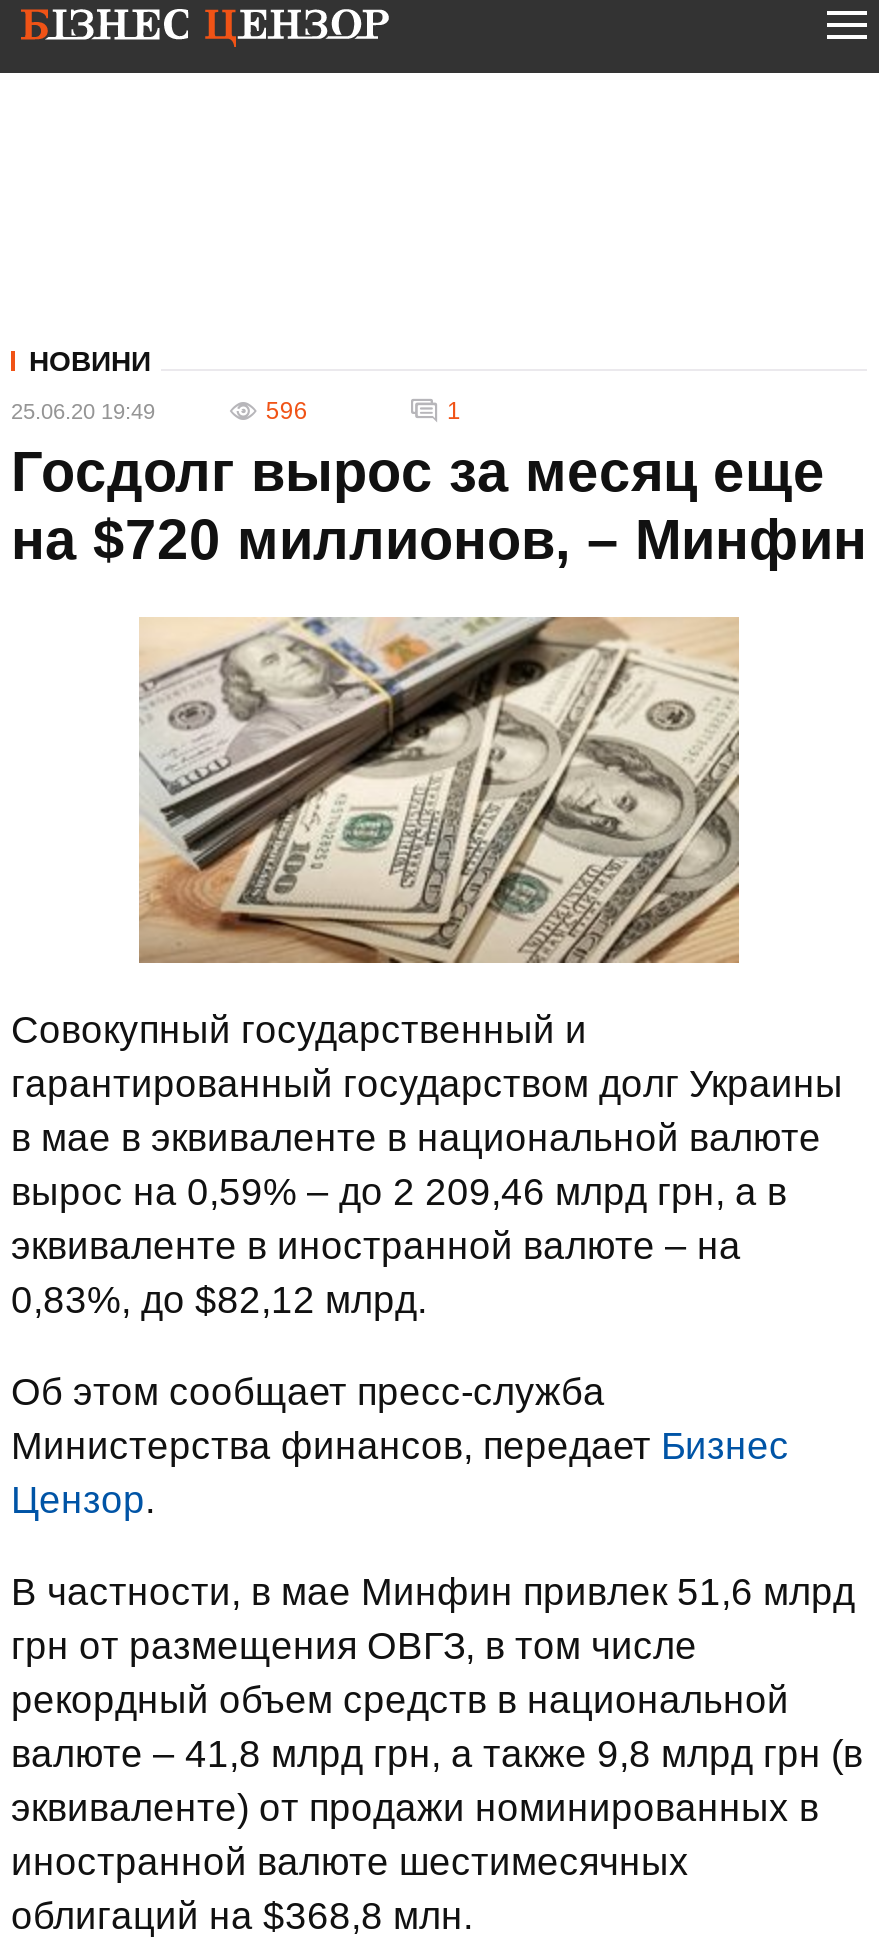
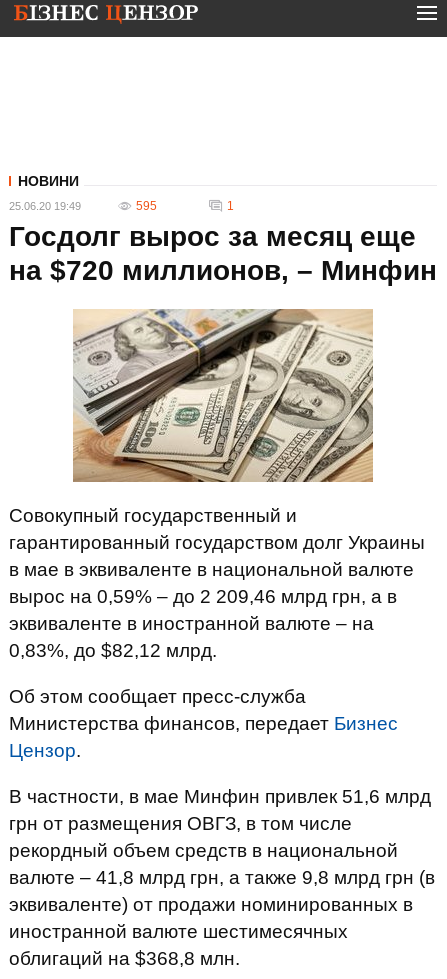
[266,397,308,425] 596 -> [136,199,157,213] 595

